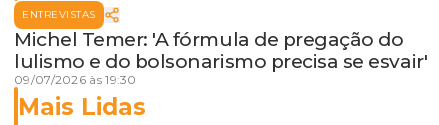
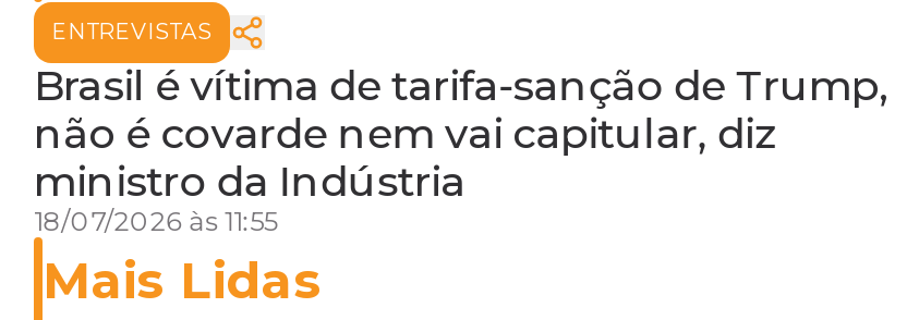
[14,28,427,87] Michel Temer: 'A fórmula de pregação do | lulismo e do bolsonarismo precisa se esvair' | 09/07/2026 às 19:30 -> [34,62,888,238] Brasil é vítima de tarifa-sanção de Trump, | não é covarde nem vai capitular, diz | ministro da Indústria | 18/07/2026 às 11:55

